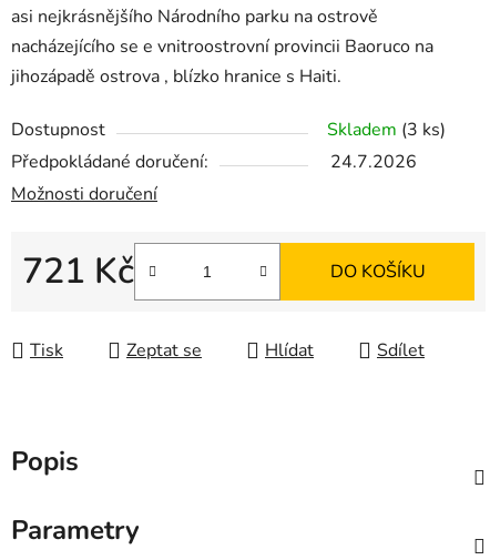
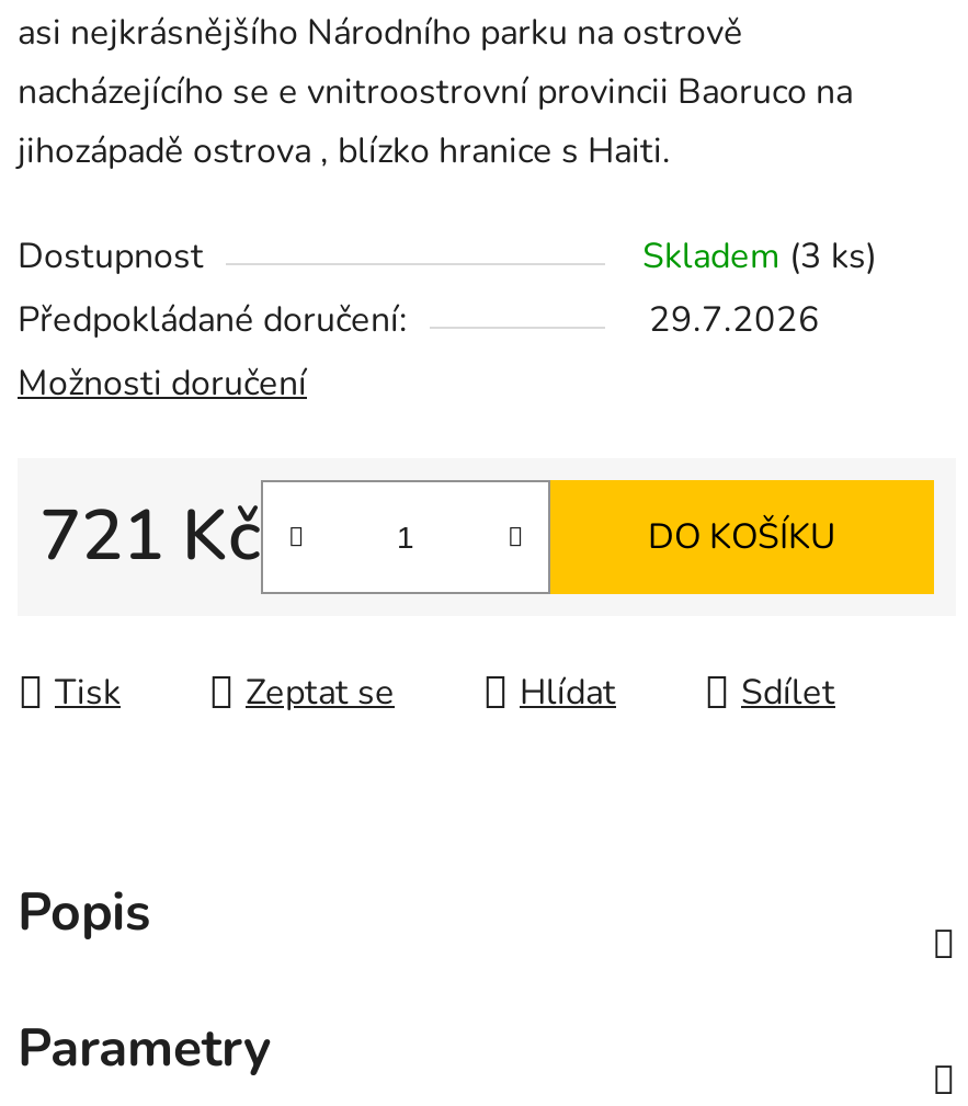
[330,150,417,174] 24.7.2026 -> [649,296,820,345] 29.7.2026

